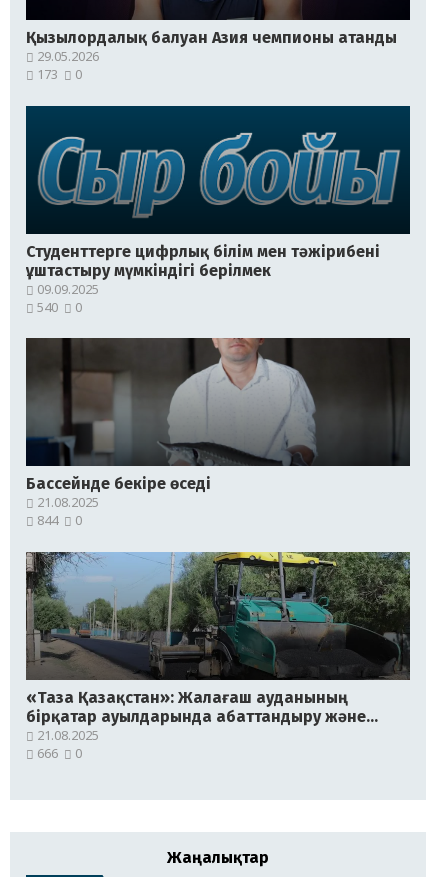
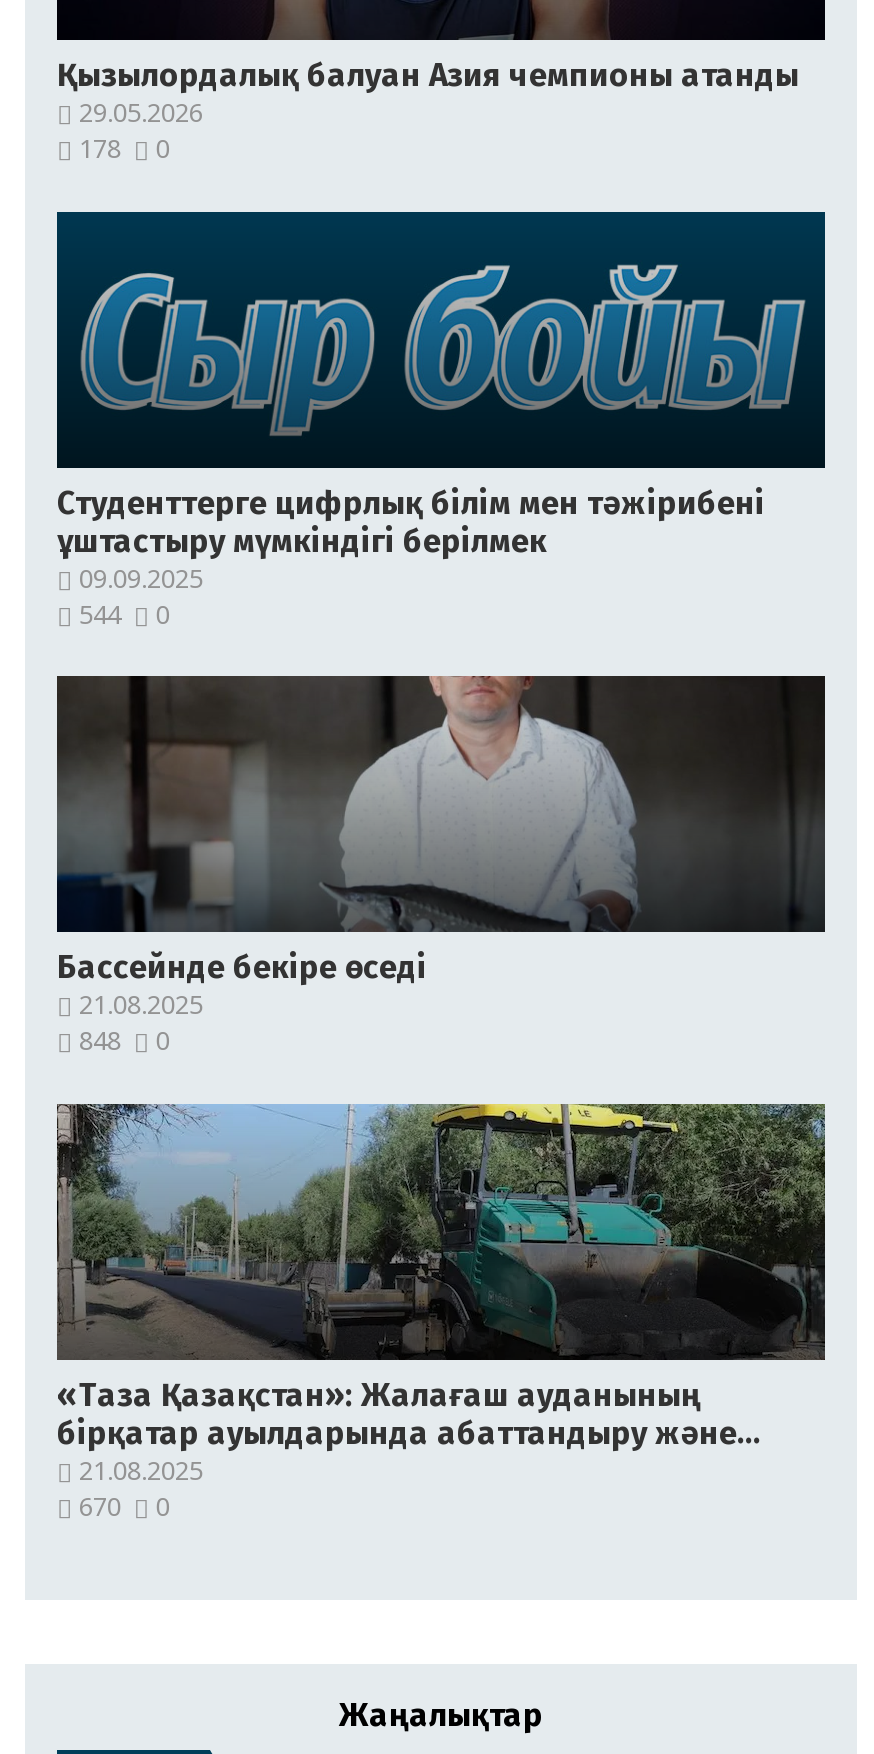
[34,65,82,83] 173 0 -> [73,131,170,167] 178 0
[34,298,82,316] 540 0 -> [73,596,170,632] 544 0
[34,511,82,529] 844 0 -> [73,1022,170,1058] 848 0
[34,743,82,761] 666 0 -> [73,1487,170,1523] 670 0

